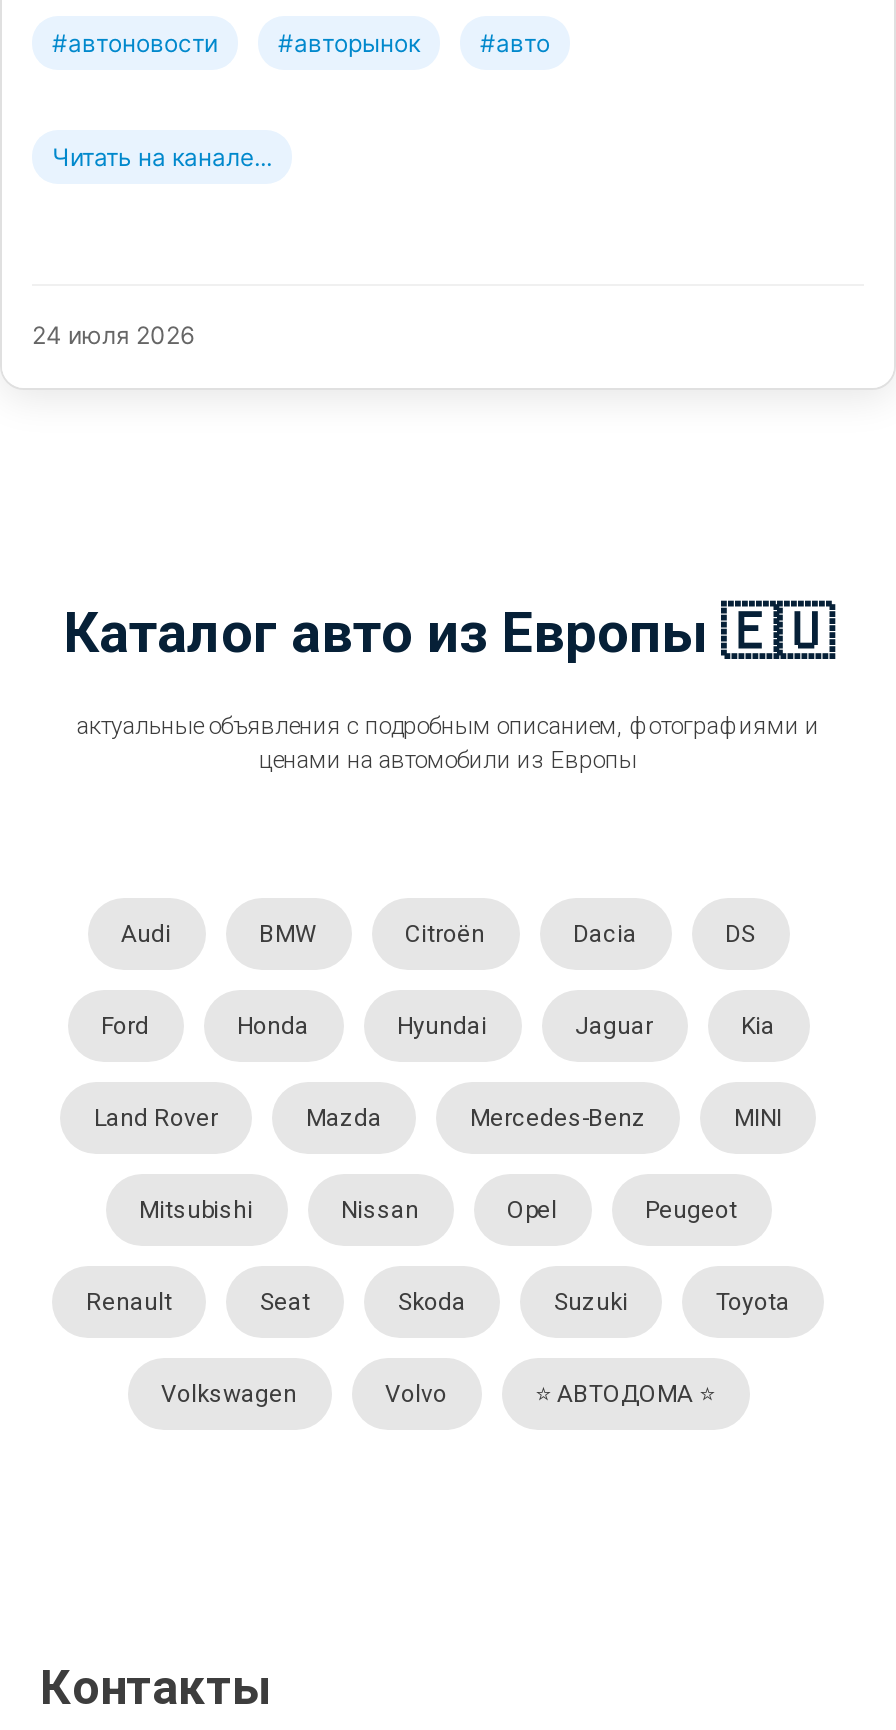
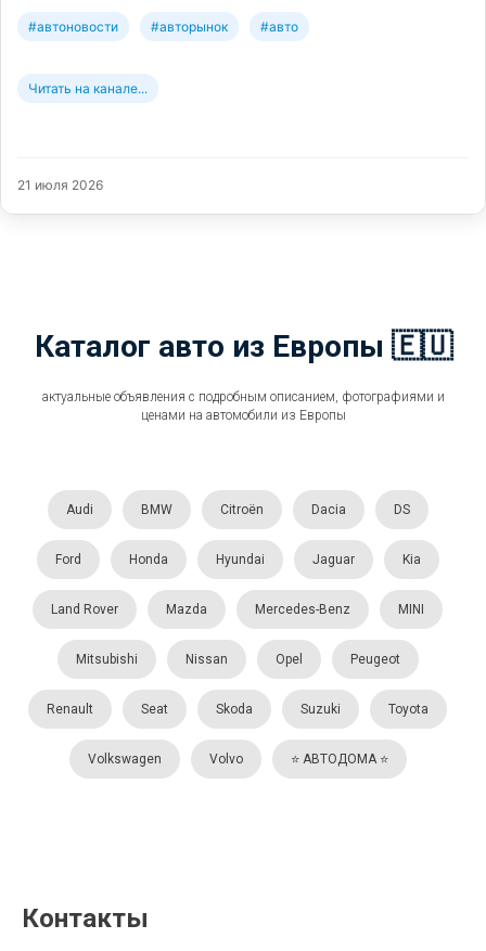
[32,320,194,350] 24 июля 2026 -> [17,176,103,193] 21 июля 2026

